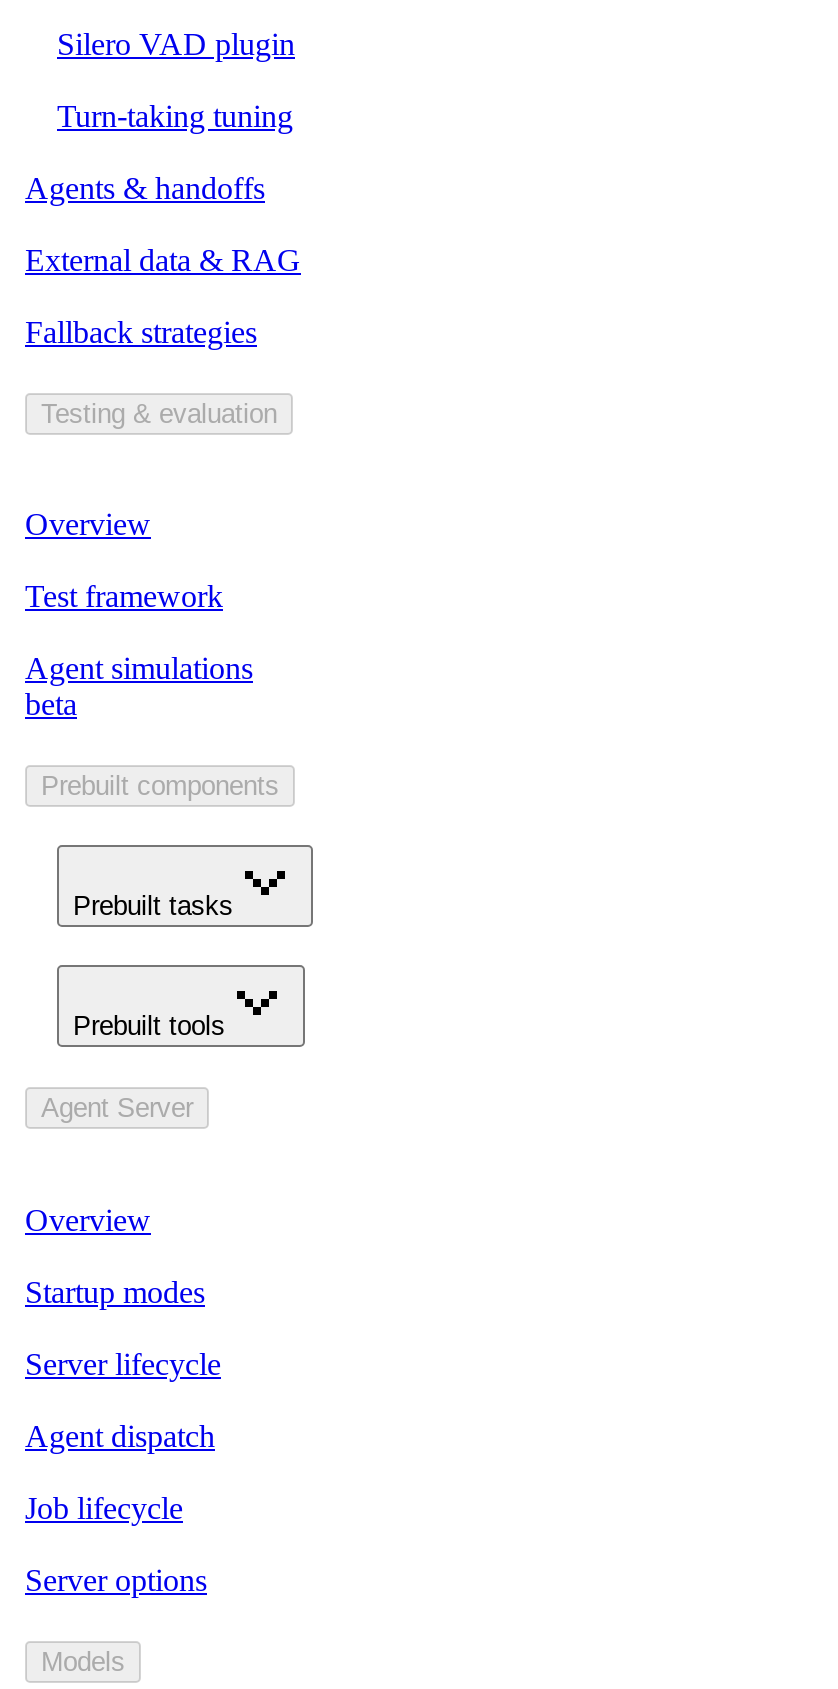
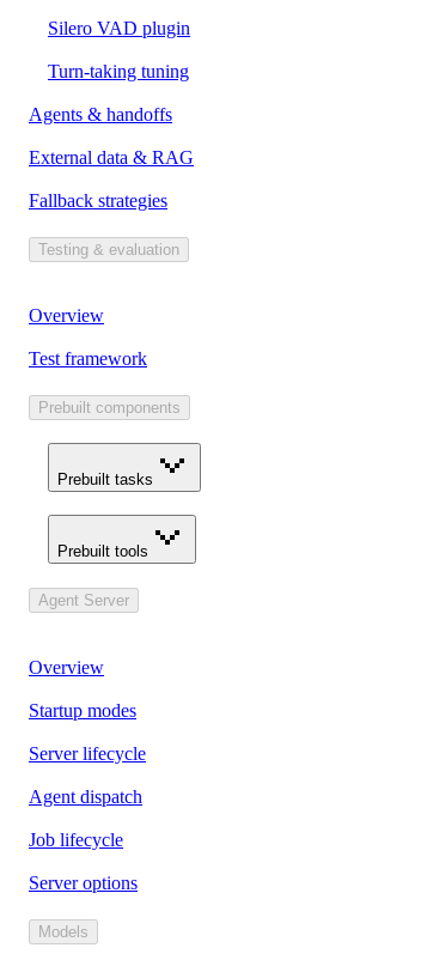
[25,652,253,722] Agent simulations | beta -> none

